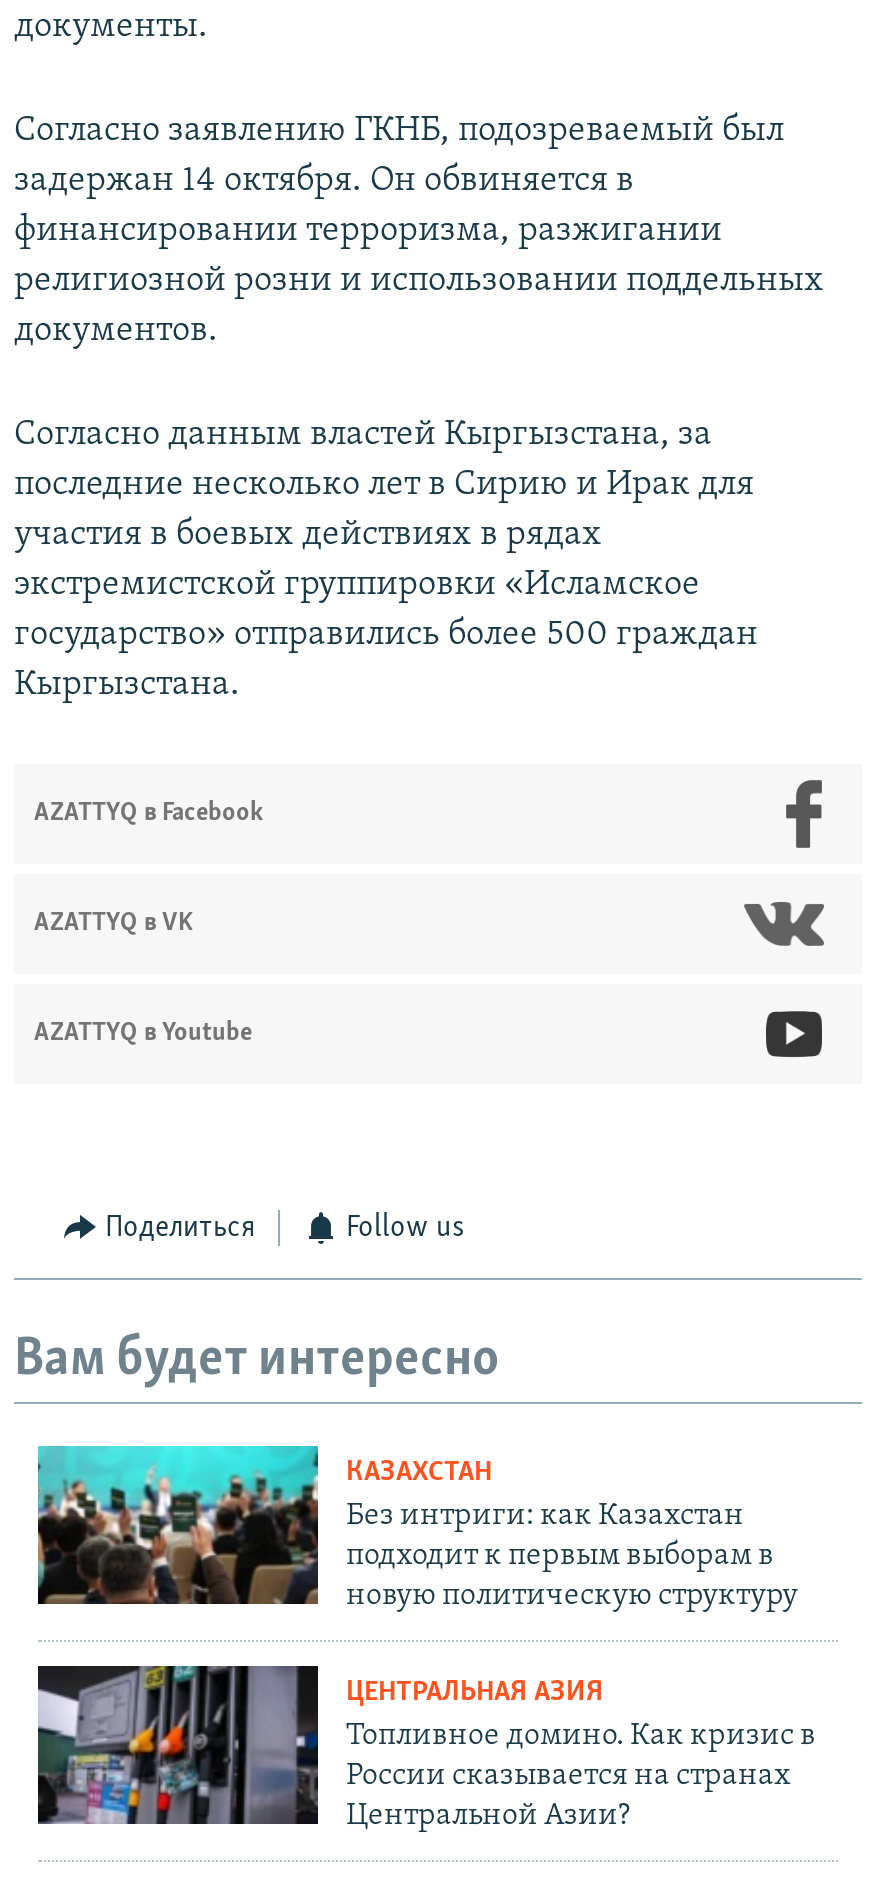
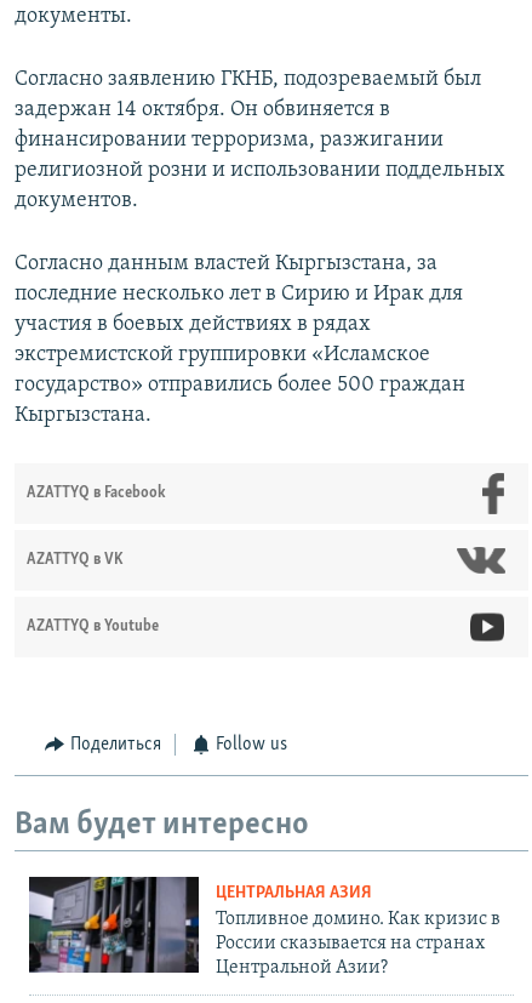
[36,1444,798,1613] [image] | КАЗАХСТАН | Без интриги: как Казахстан | подходит к первым выборам в | новую политическую структуру -> none

